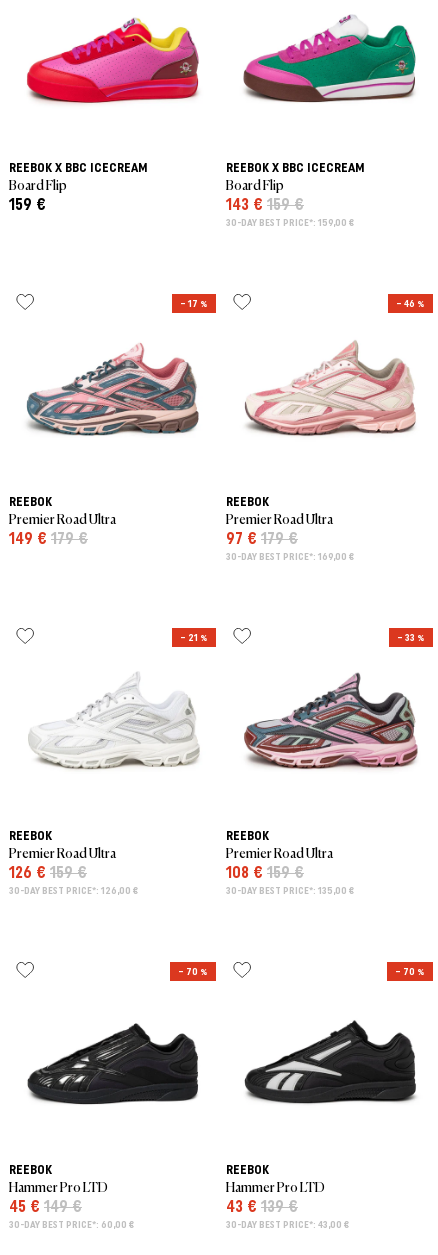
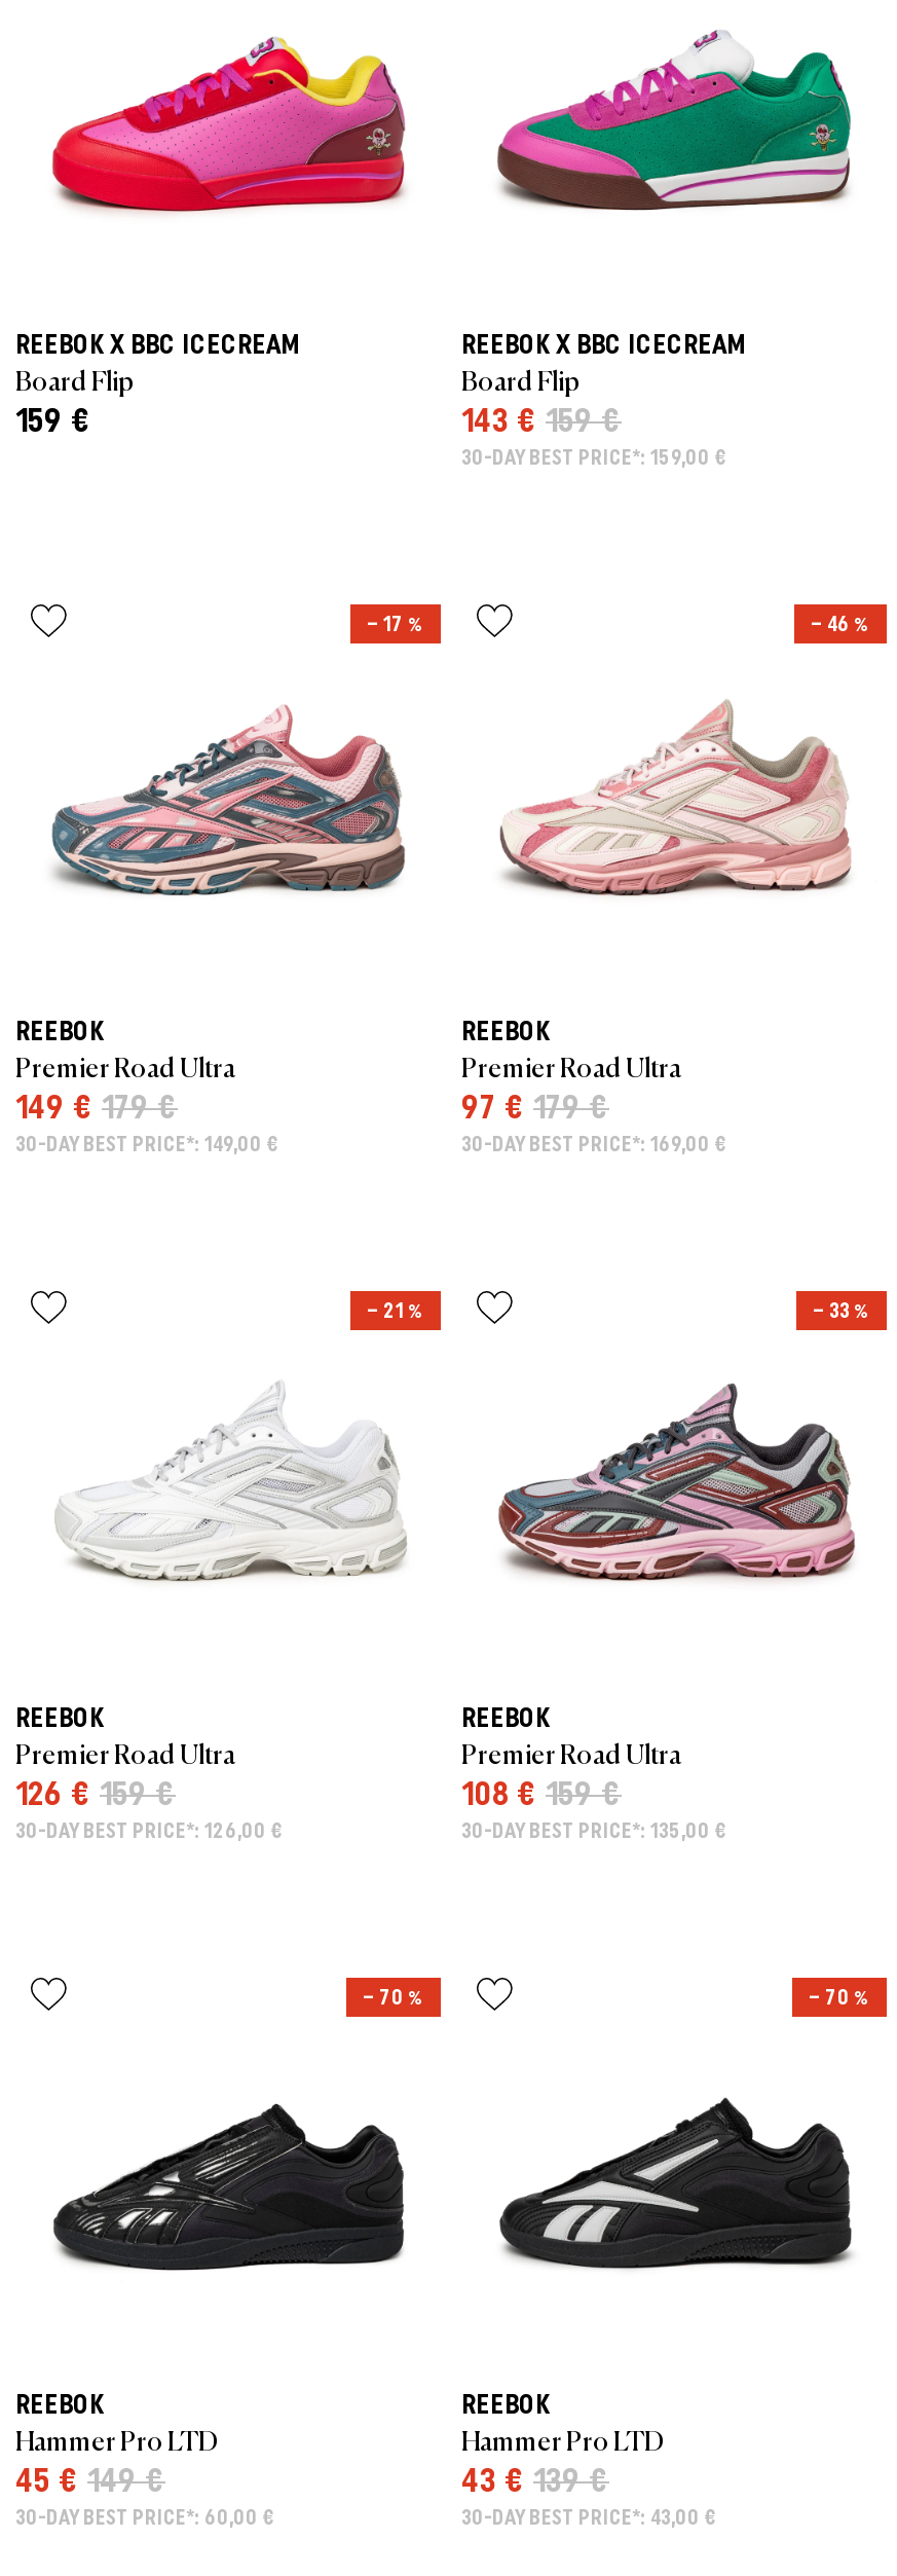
none -> [15,1133,276,1155] 30-DAY BEST PRICE*: 149,00 €

